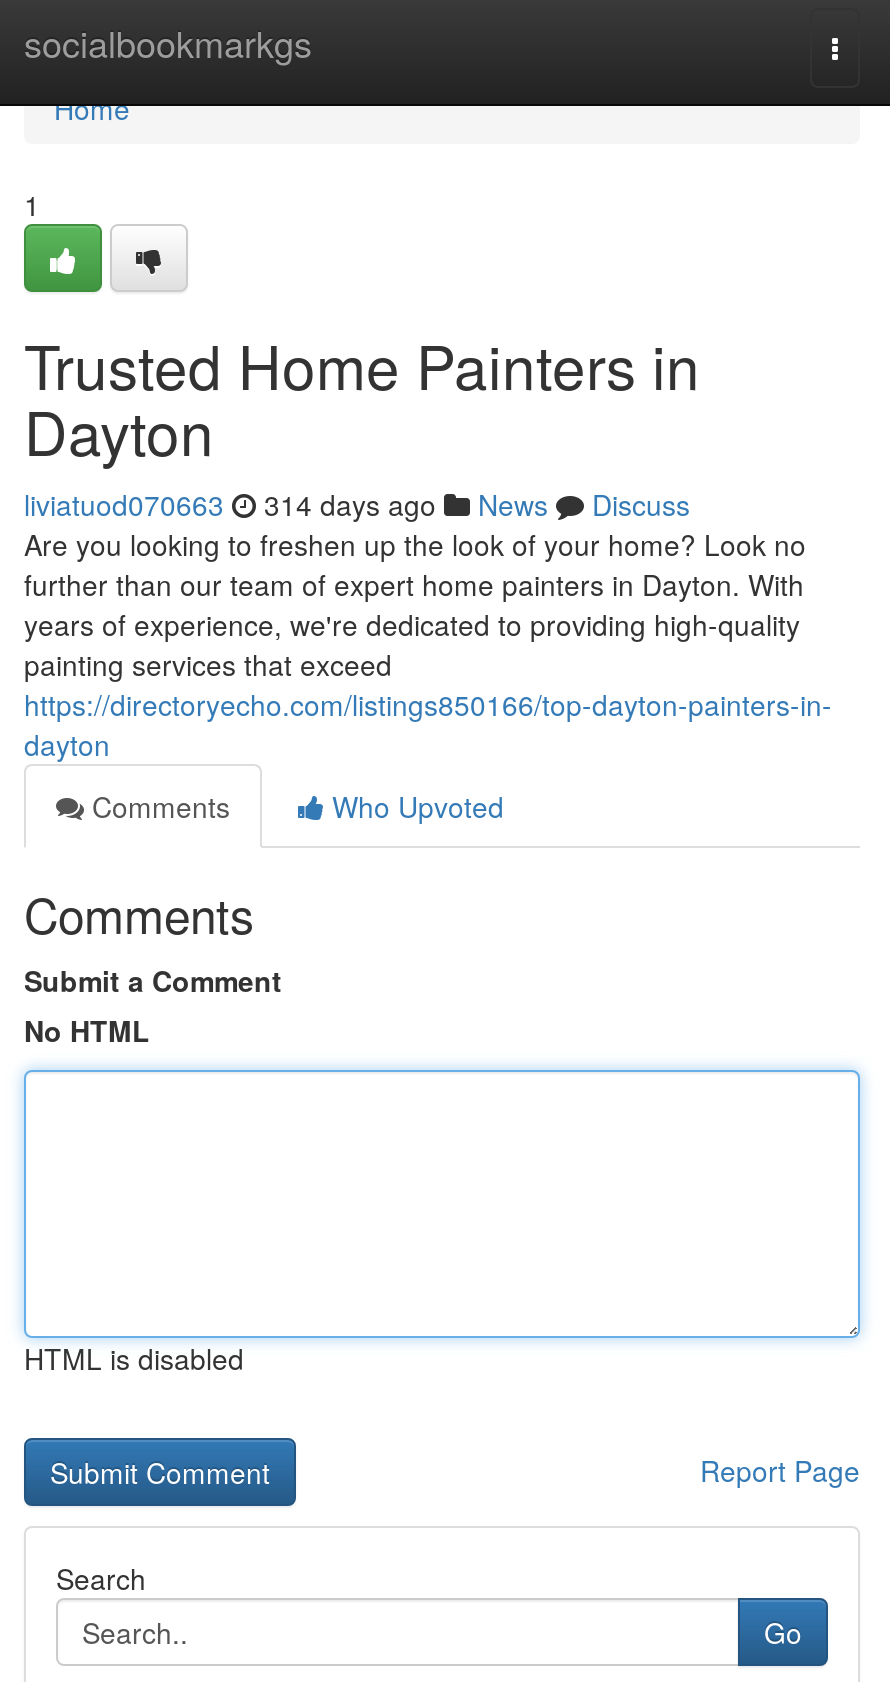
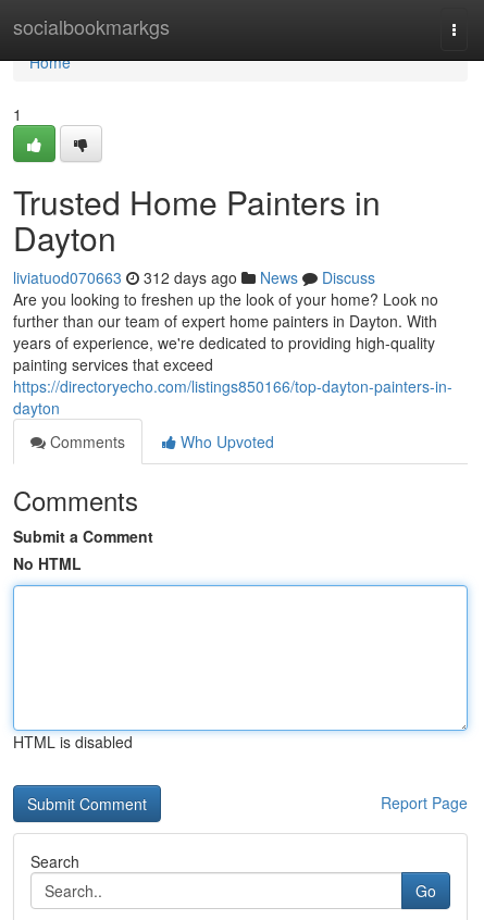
[24,484,690,524] liviatuod070663 314 days ago News Discuss -> [13,266,375,288] liviatuod070663 312 days ago News Discuss

